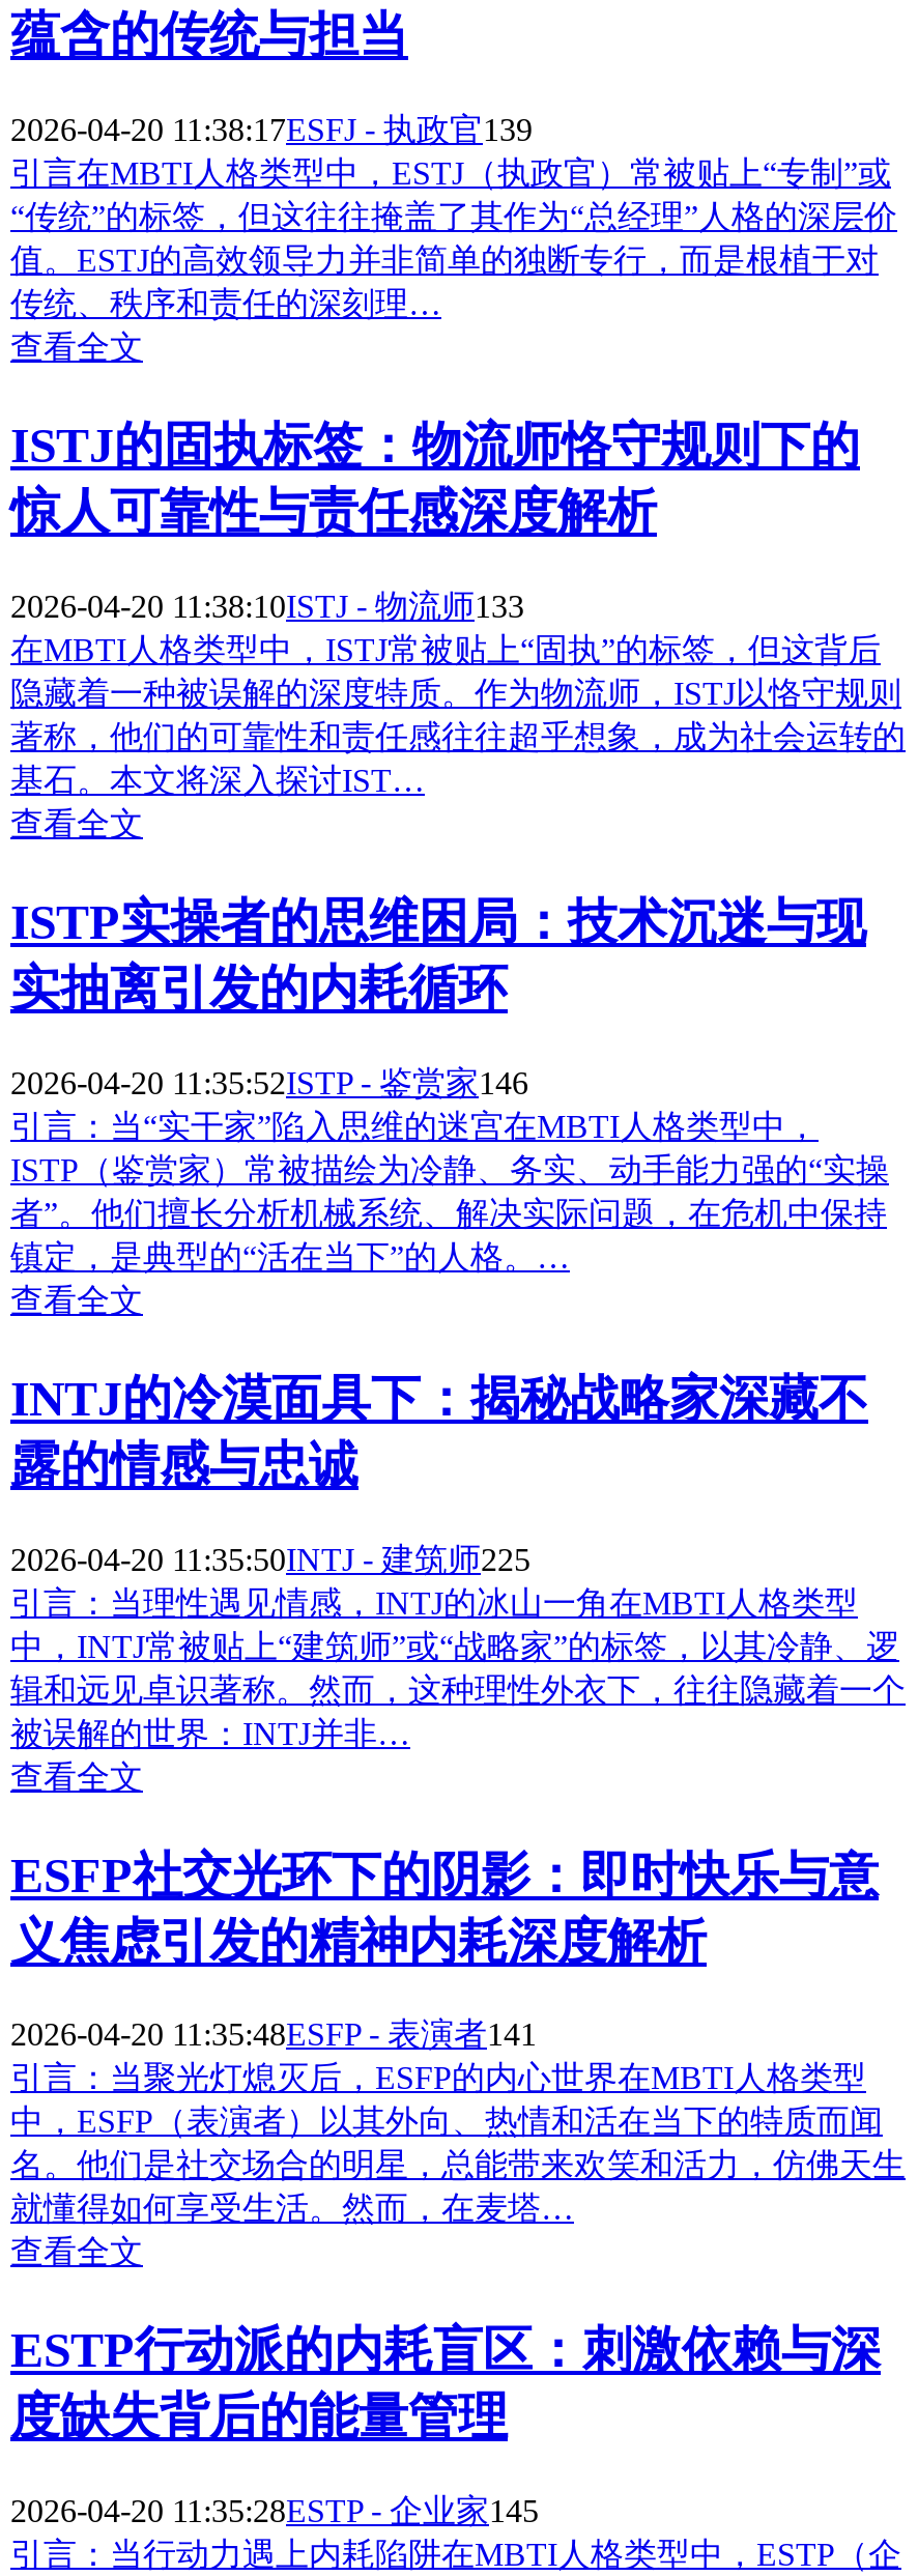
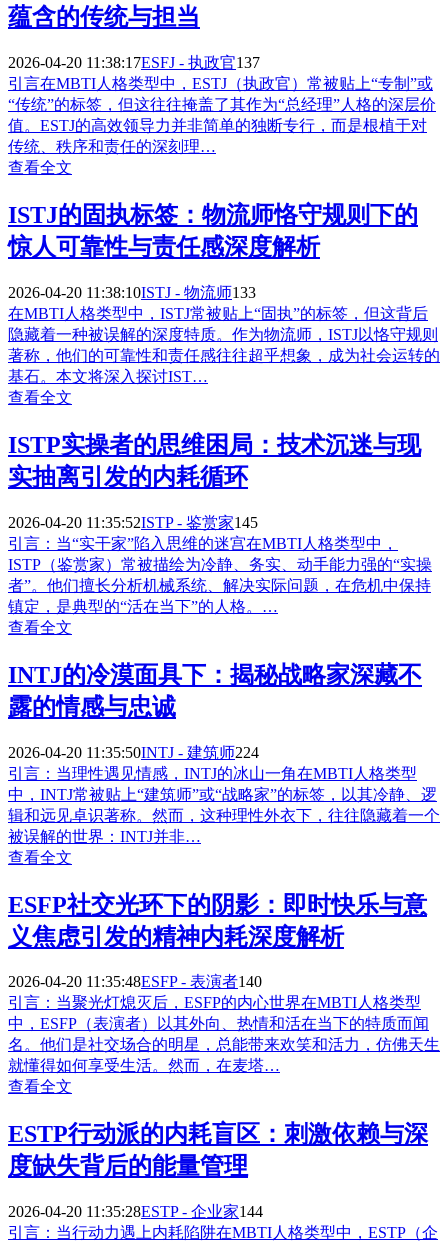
[10,112,533,148] 2026-04-20 11:38:17ESFJ - 执政官139 -> [8,54,260,71] 2026-04-20 11:38:17ESFJ - 执政官137
[10,1065,528,1100] 2026-04-20 11:35:52ISTP - 鉴赏家146 -> [8,514,258,531] 2026-04-20 11:35:52ISTP - 鉴赏家145
[10,1541,530,1576] 2026-04-20 11:35:50INTJ - 建筑师225 -> [8,744,259,761] 2026-04-20 11:35:50INTJ - 建筑师224
[10,2017,537,2053] 2026-04-20 11:35:48ESFP - 表演者141 -> [8,973,262,990] 2026-04-20 11:35:48ESFP - 表演者140
[10,2494,539,2529] 2026-04-20 11:35:28ESTP - 企业家145 -> [8,1203,263,1220] 2026-04-20 11:35:28ESTP - 企业家144

